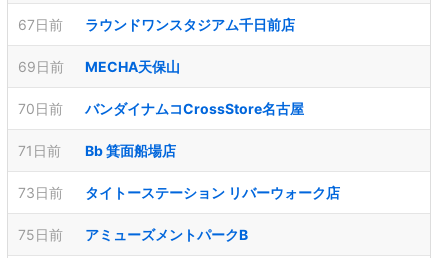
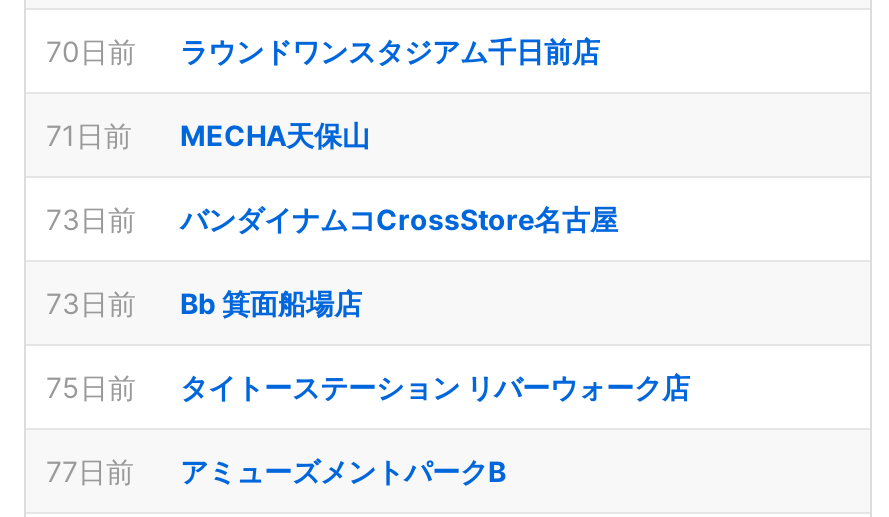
[18,16,295,33] 67日前 ラウンドワンスタジアム千日前店 -> [46,34,600,68] 70日前 ラウンドワンスタジアム千日前店
[18,58,180,75] 69日前 MECHA天保山 -> [46,118,370,152] 71日前 MECHA天保山
[18,100,304,117] 70日前 バンダイナムコCrossStore名古屋 -> [46,202,618,236] 73日前 バンダイナムコCrossStore名古屋
[18,142,176,159] 71日前 Bb 箕面船場店 -> [46,286,362,320] 73日前 Bb 箕面船場店
[18,184,340,201] 73日前 タイトーステーション リバーウォーク店 -> [46,370,690,404] 75日前 タイトーステーション リバーウォーク店
[18,226,248,243] 75日前 アミューズメントパークB -> [46,454,506,488] 77日前 アミューズメントパークB

